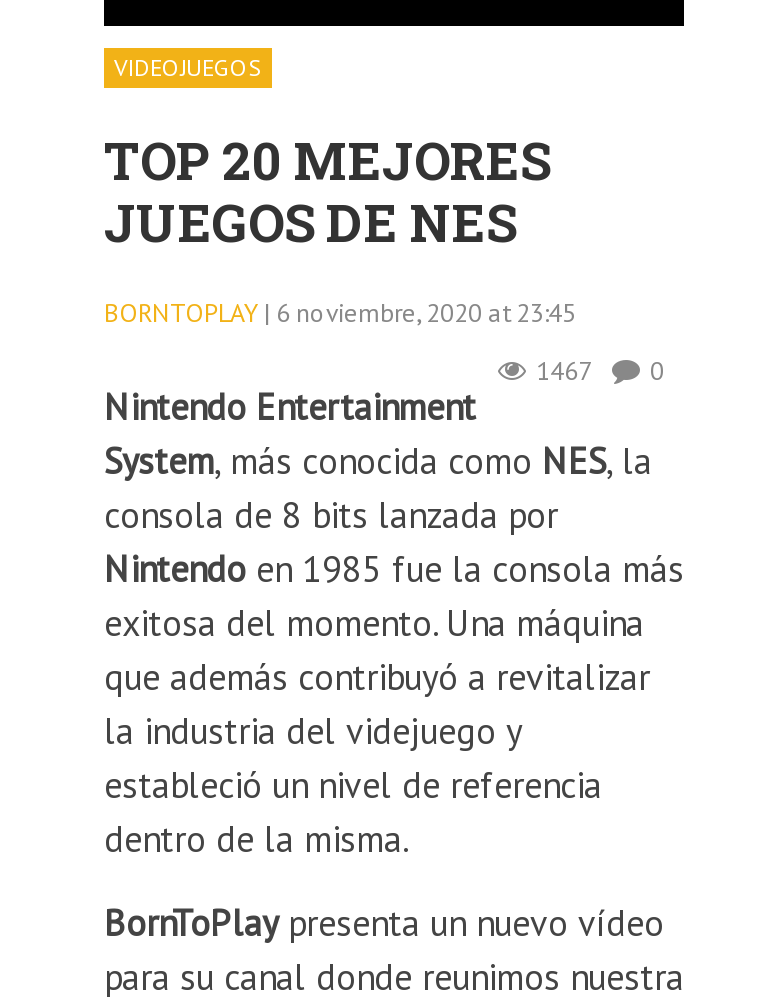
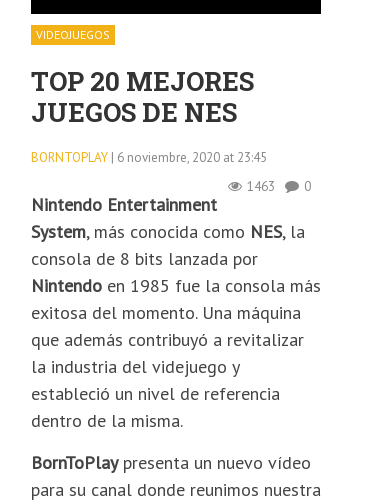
[530,355,664,389] 1467 0 -> [244,178,311,195] 1463 0

